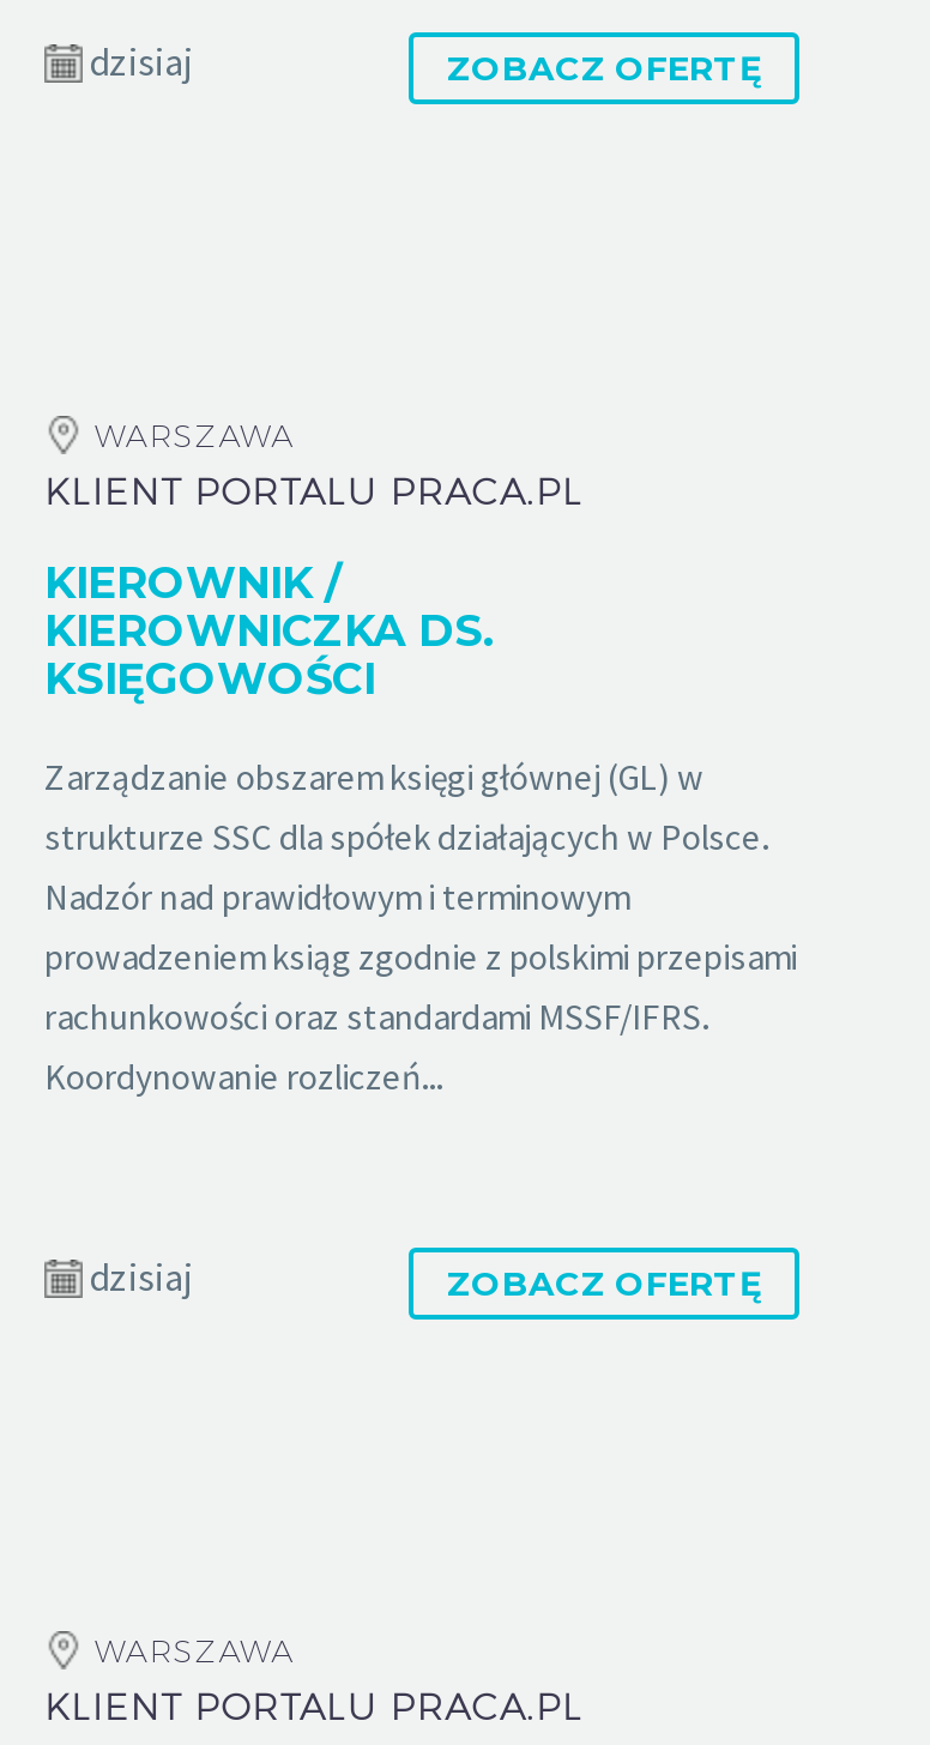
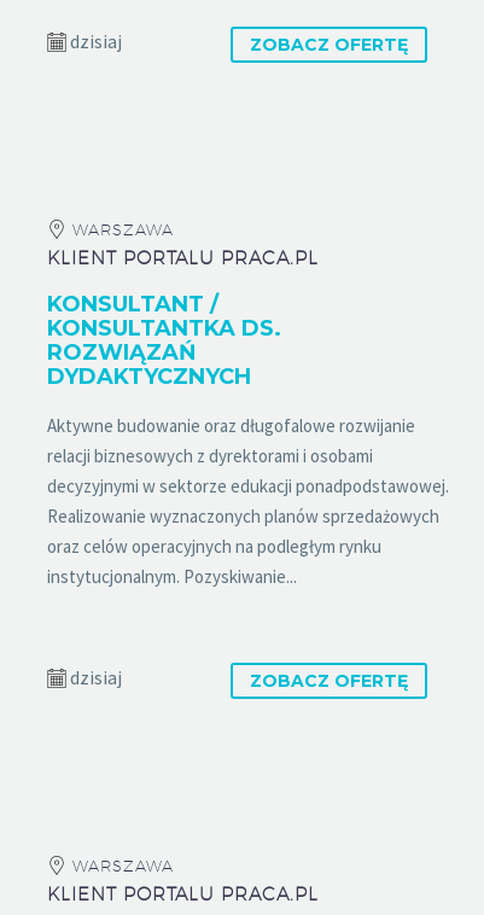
[44,557,497,705] KIEROWNIK / | KIEROWNICZKA DS. | KSIĘGOWOŚCI -> [47,291,281,390] KONSULTANT / | KONSULTANTKA DS. | ROZWIĄZAŃ | DYDAKTYCZNYCH
[44,755,797,1100] Zarządzanie obszarem księgi głównej (GL) w | strukturze SSC dla spółek działających w Polsce. | Nadzór nad prawidłowym i terminowym | prowadzeniem ksiąg zgodnie z polskimi przepisami | rachunkowości oraz standardami MSSF/IFRS. | Koordynowanie rozliczeń... -> [47,414,449,588] Aktywne budowanie oraz długofalowe rozwijanie | relacji biznesowych z dyrektorami i osobami | decyzyjnymi w sektorze edukacji ponadpodstawowej. | Realizowanie wyznaczonych planów sprzedażowych | oraz celów operacyjnych na podległym rynku | instytucjonalnym. Pozyskiwanie...

